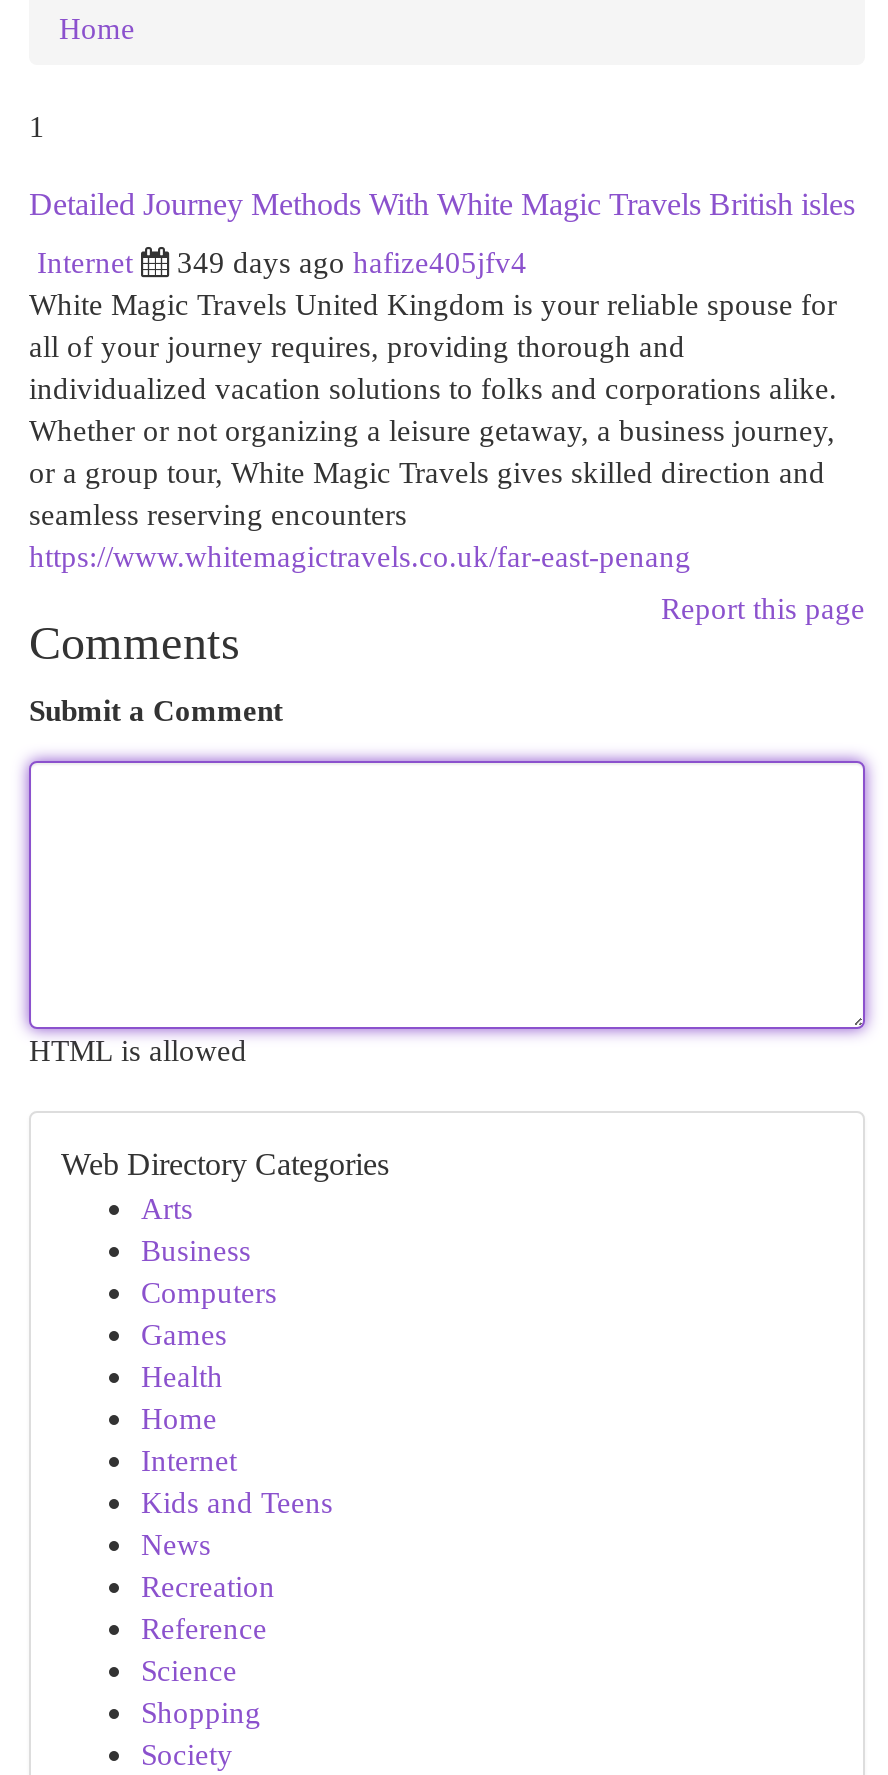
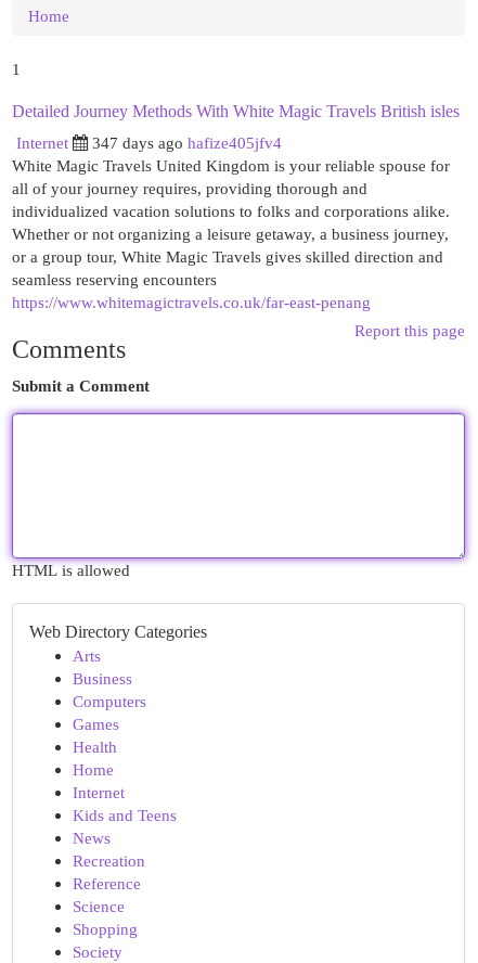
[177,245,527,279] 349 days ago hafize405jfv4 -> [92,133,282,152] 347 days ago hafize405jfv4

